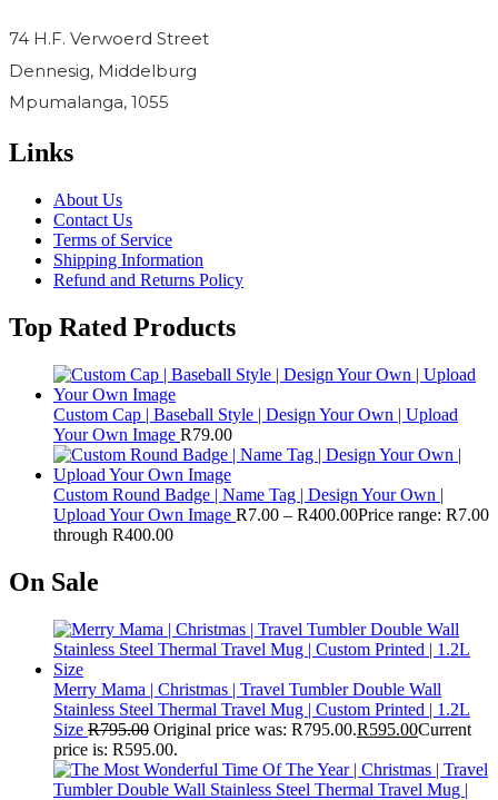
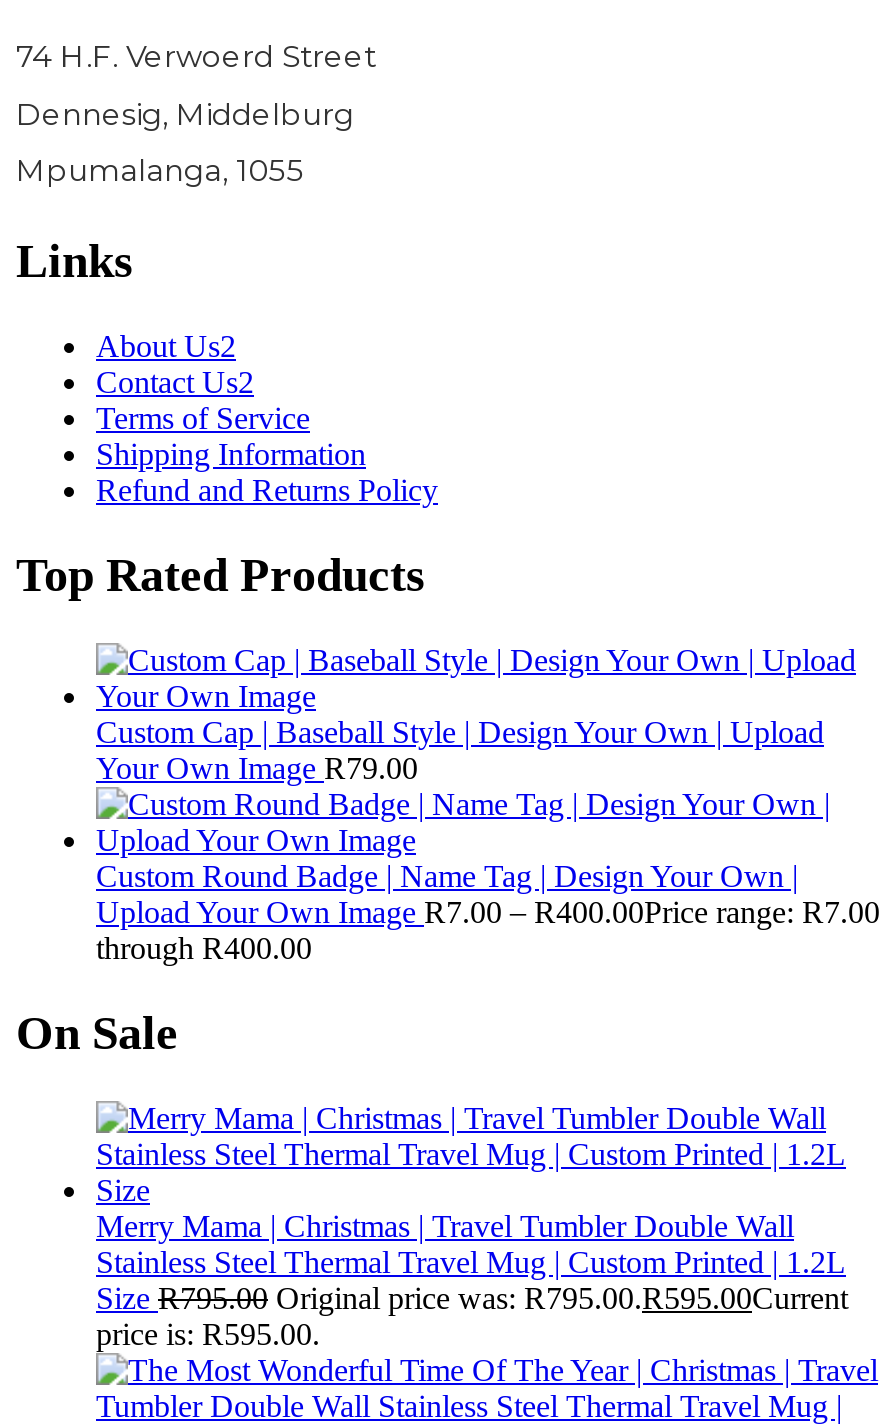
[53,190,122,209] About Us -> [96,329,236,363] About Us2
[53,210,132,229] Contact Us -> [96,365,254,399] Contact Us2

